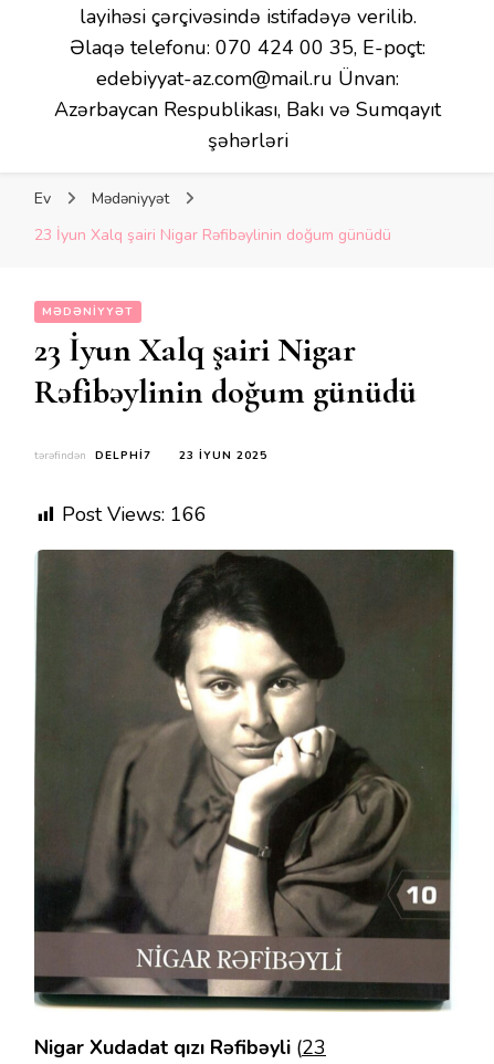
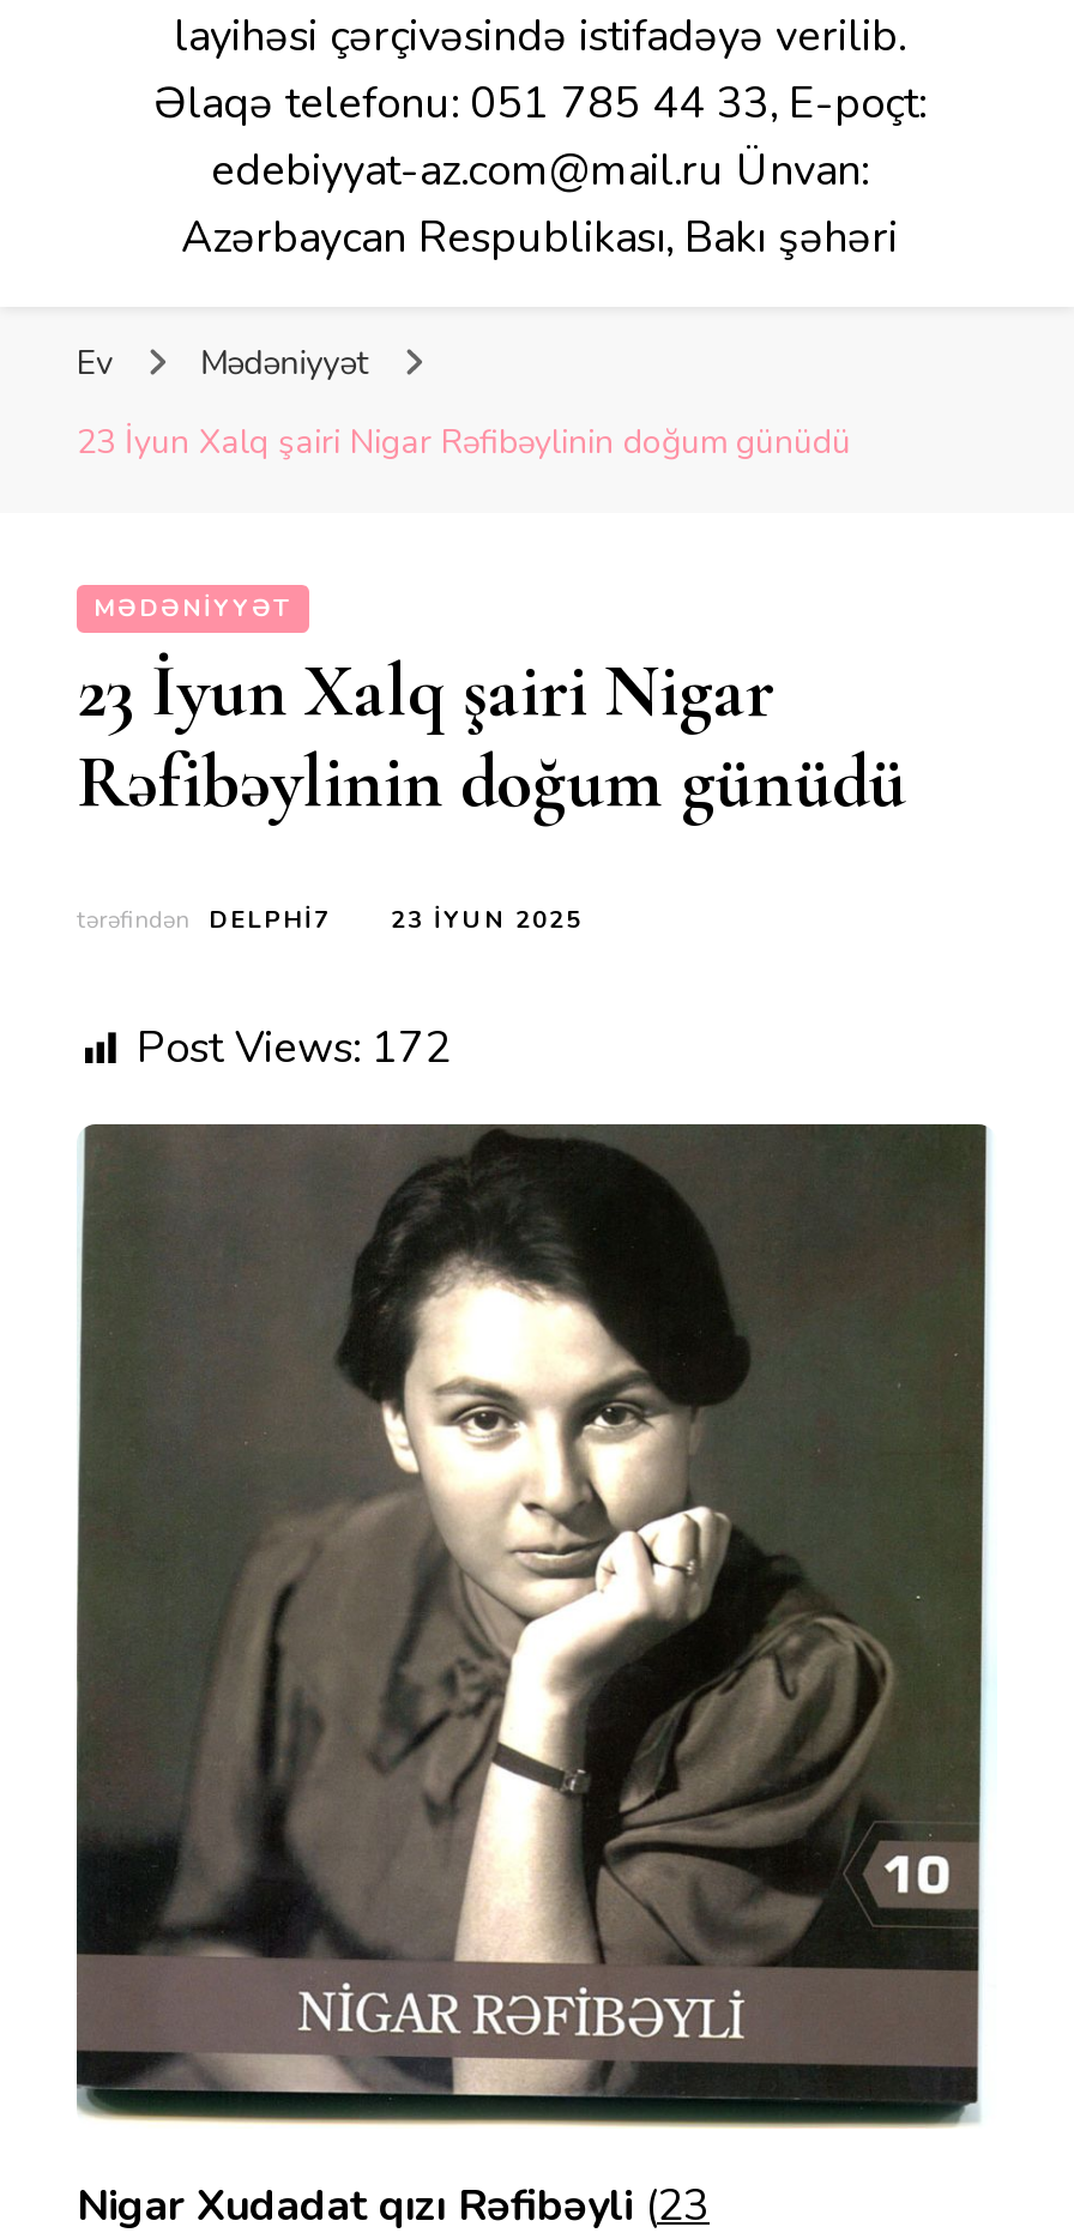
[70,34,425,61] Əlaqə telefonu: 070 424 00 35, E-poçt: -> [153,74,925,132] Əlaqə telefonu: 051 785 44 33, E-poçt:
[54,96,441,154] Azərbaycan Respublikası, Bakı və Sumqayıt | şəhərləri -> [181,209,898,266] Azərbaycan Respublikası, Bakı şəhəri
[62,501,207,528] Post Views: 166 -> [137,1019,451,1076] Post Views: 172

